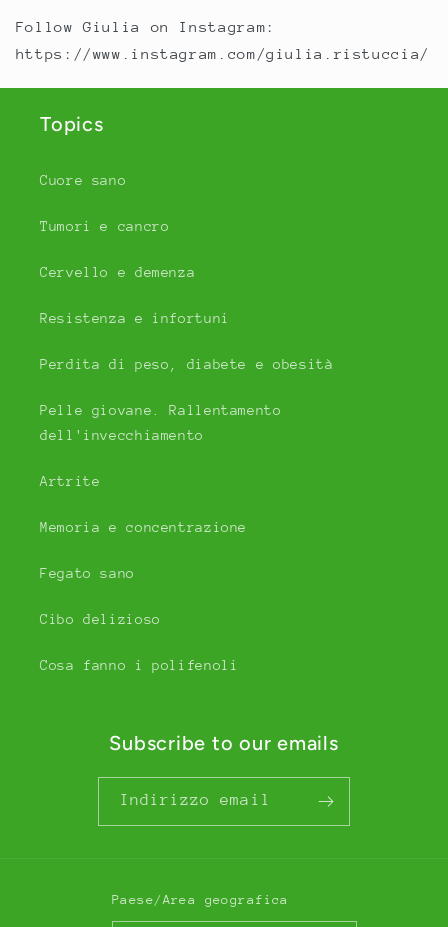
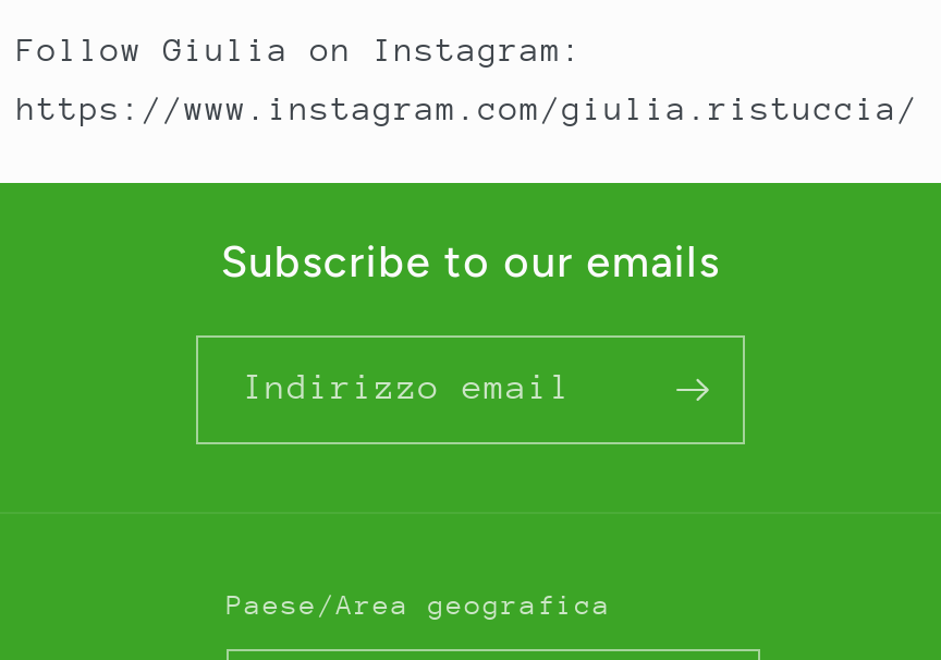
[40,112,333,673] Topics | Cuore sano | Tumori e cancro | Cervello e demenza | Resistenza e infortuni | Perdita di peso, diabete e obesità | Pelle giovane. Rallentamento | dell'invecchiamento | Artrite | Memoria e concentrazione | Fegato sano | Cibo delizioso | Cosa fanno i polifenoli -> none

